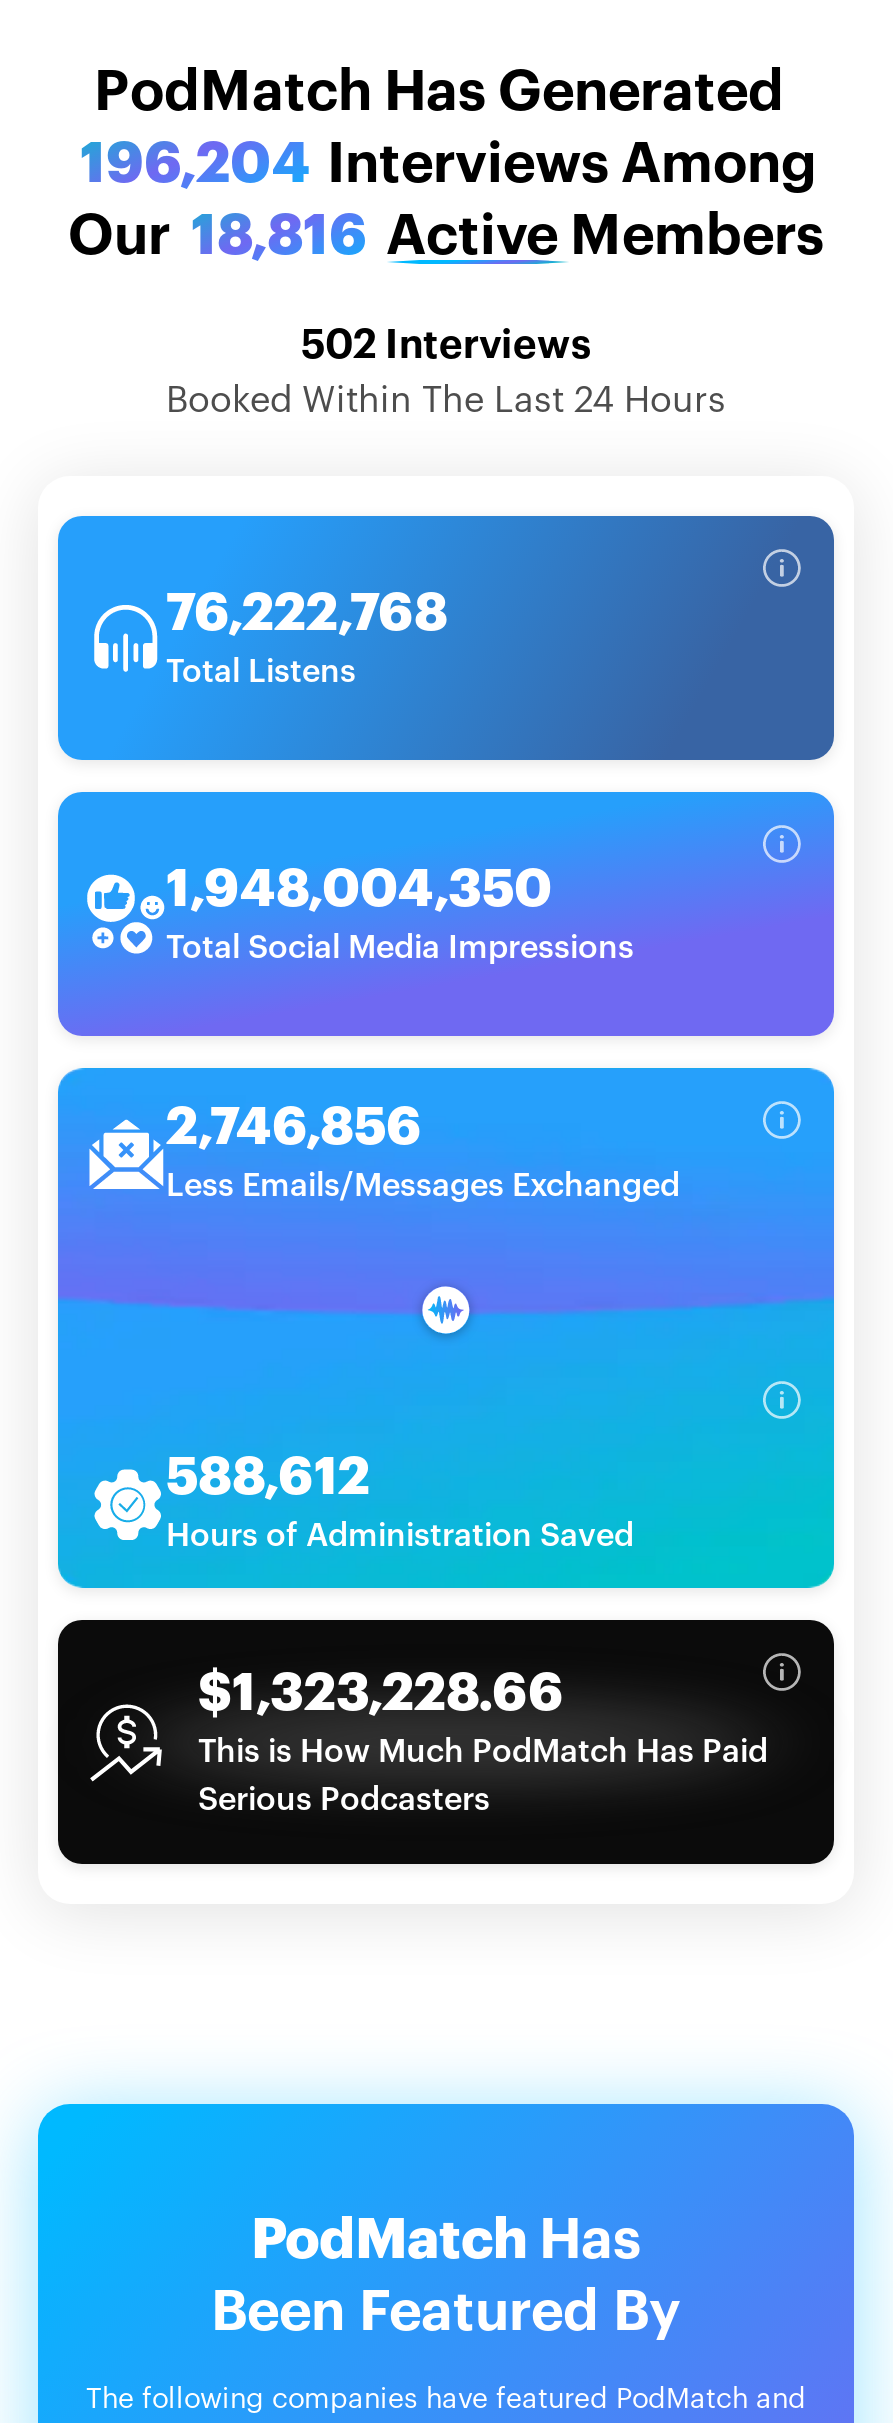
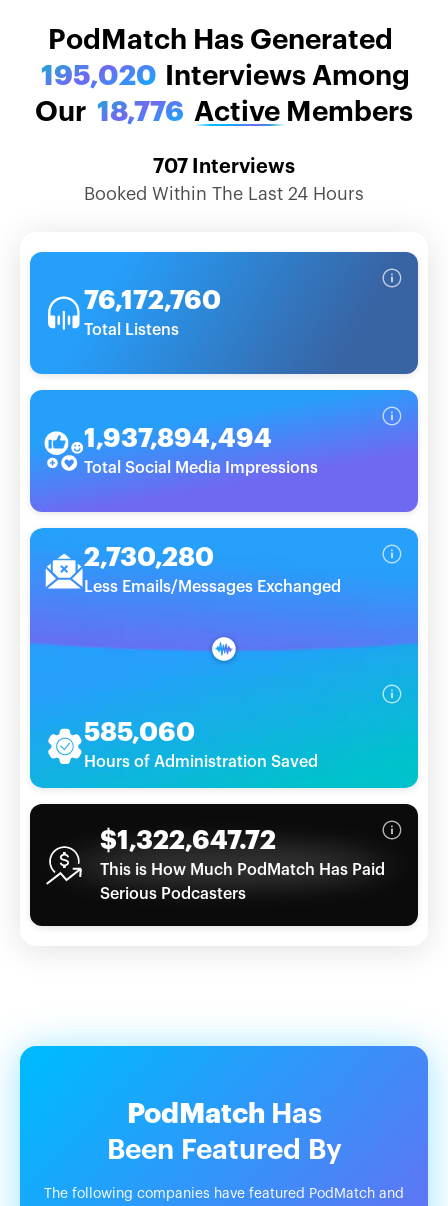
[80,136,817,192] 196,204 Interviews Among -> [40,62,409,90] 195,020 Interviews Among
[68,208,824,264] Our 18,816 Active Members -> [35,98,413,126] Our 18,776 Active Members
[301,326,591,366] 502 Interviews -> [153,157,295,177] 707 Interviews
[166,587,448,639] 76,222,768 -> [84,287,221,313] 76,172,760
[166,863,552,915] 1,948,004,350 -> [84,425,272,451] 1,937,894,494
[166,1102,422,1154] 2,746,856 -> [84,545,214,571] 2,730,280
[166,1452,370,1504] 588,612 -> [84,720,195,746] 585,060
[198,1667,564,1719] $1,323,228.66 -> [100,827,276,853] $1,322,647.72

